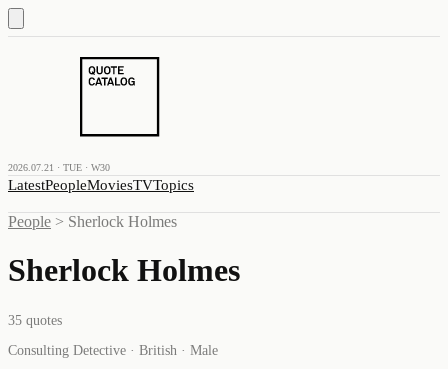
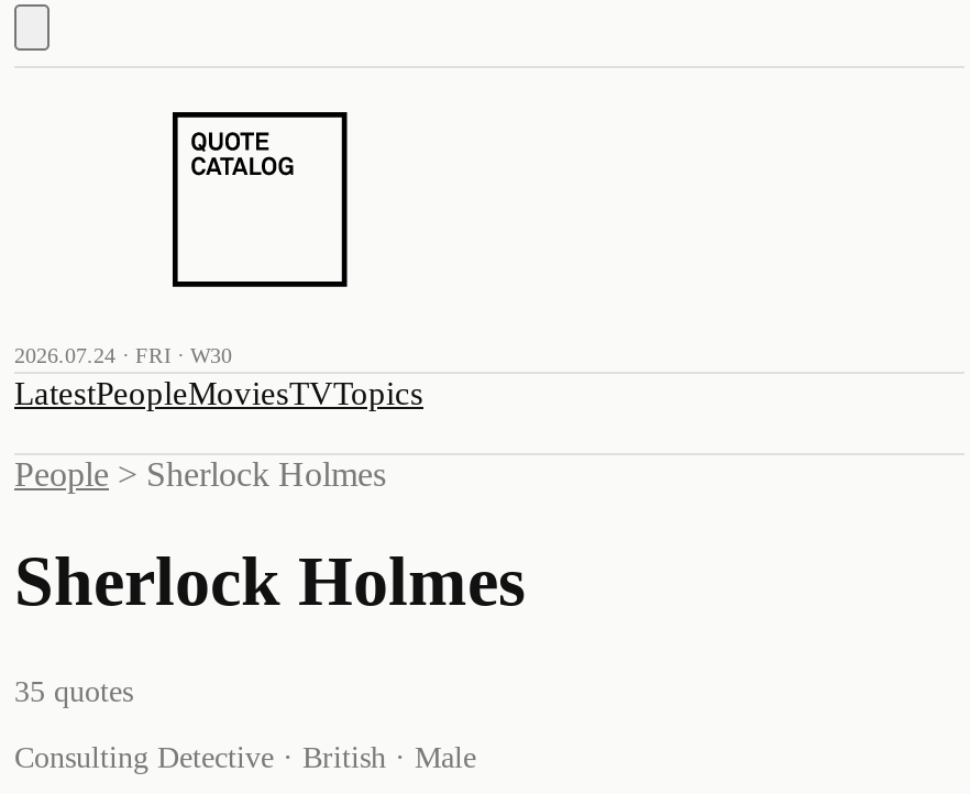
[8,162,110,173] 2026.07.21 · TUE · W30 -> [14,343,232,367] 2026.07.24 · FRI · W30

